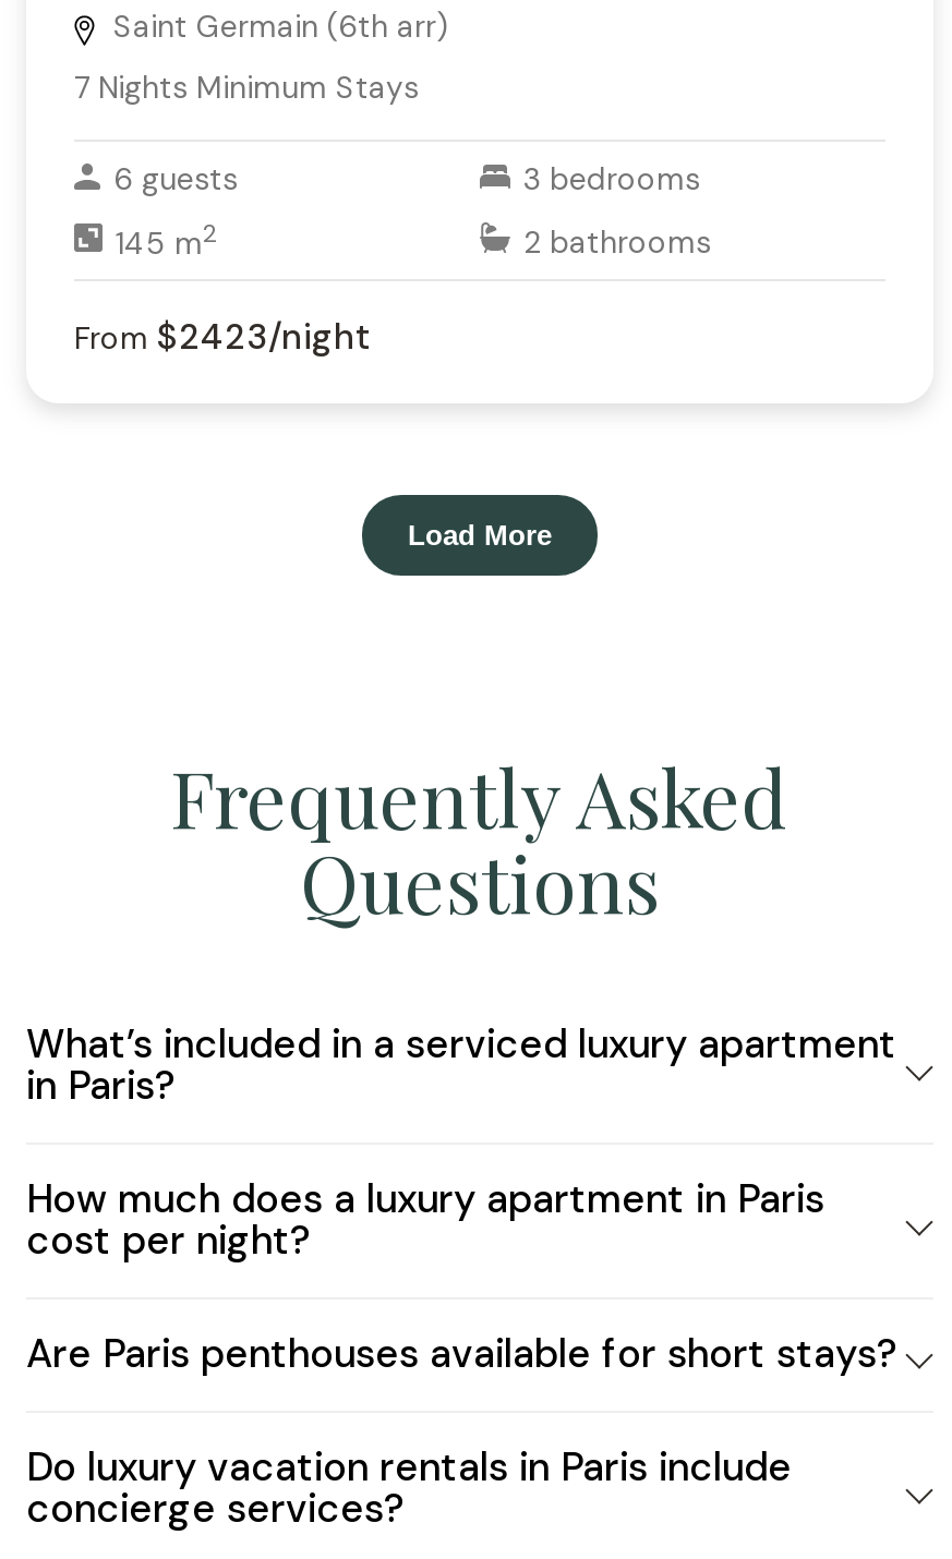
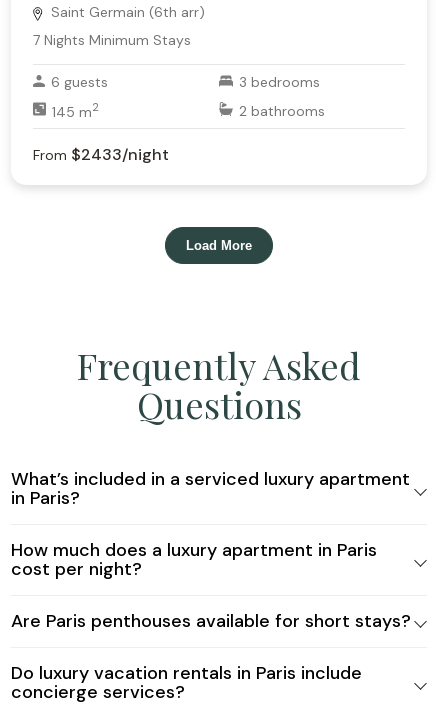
[74,314,371,360] From $2423/night -> [33,144,169,165] From $2433/night

